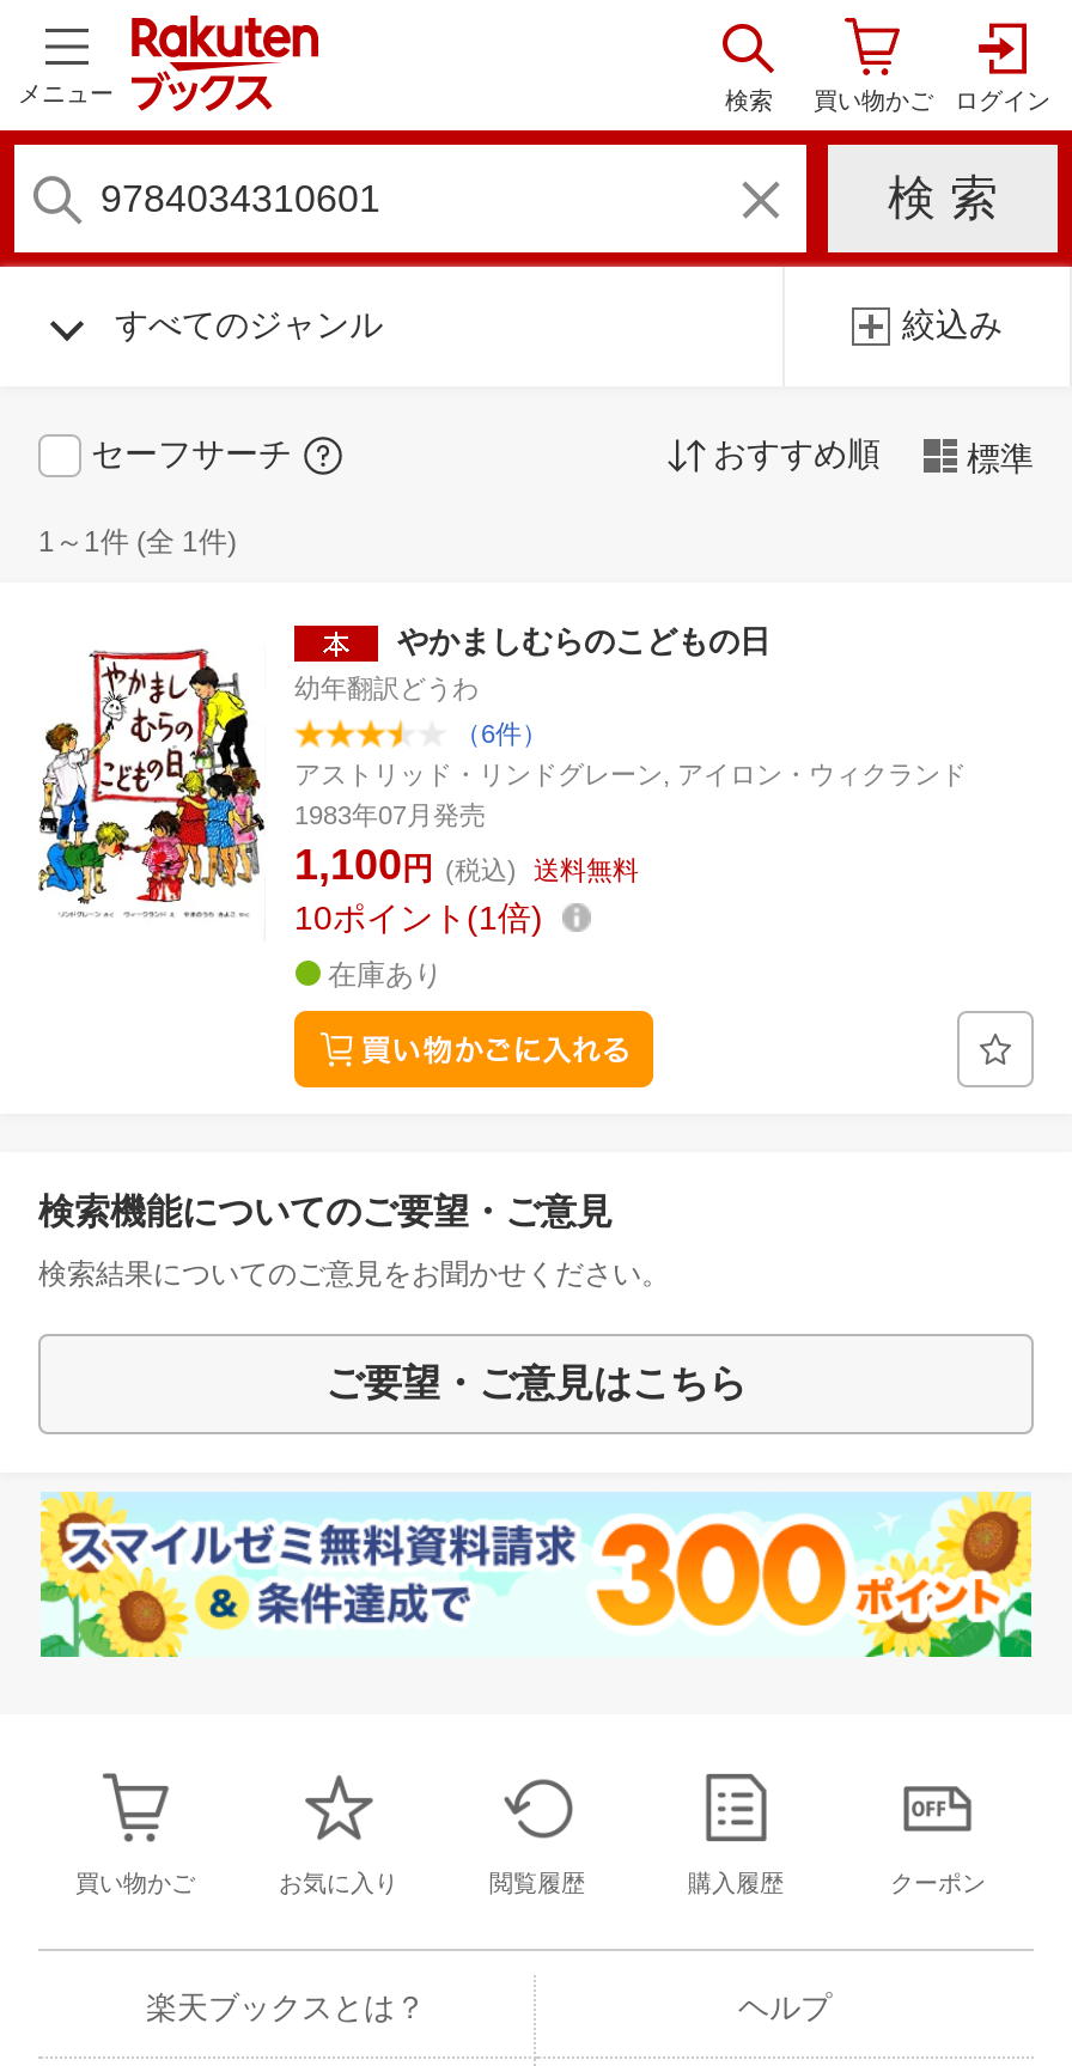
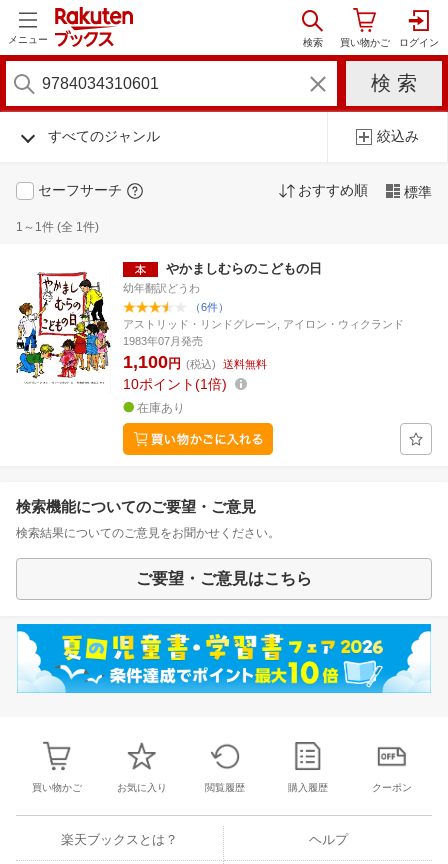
[38,1489,1034,1659] [image] -> [16,623,432,694] [image]

